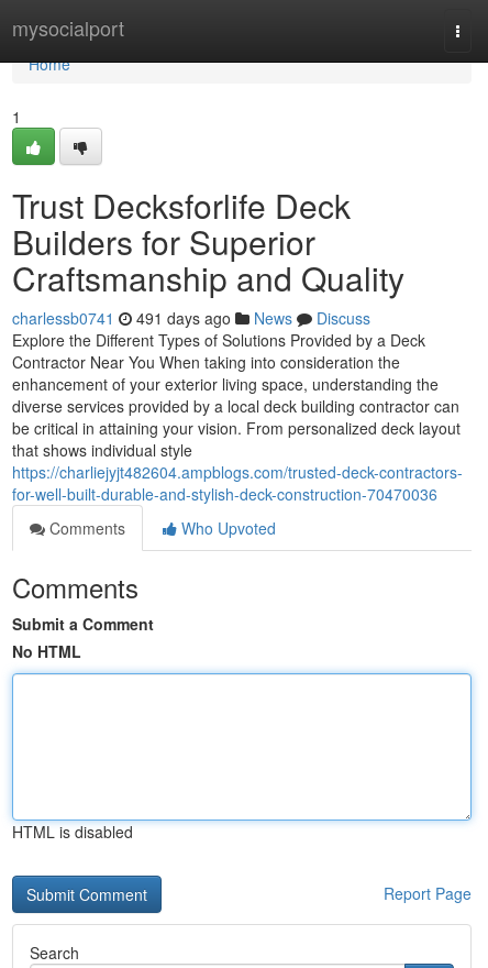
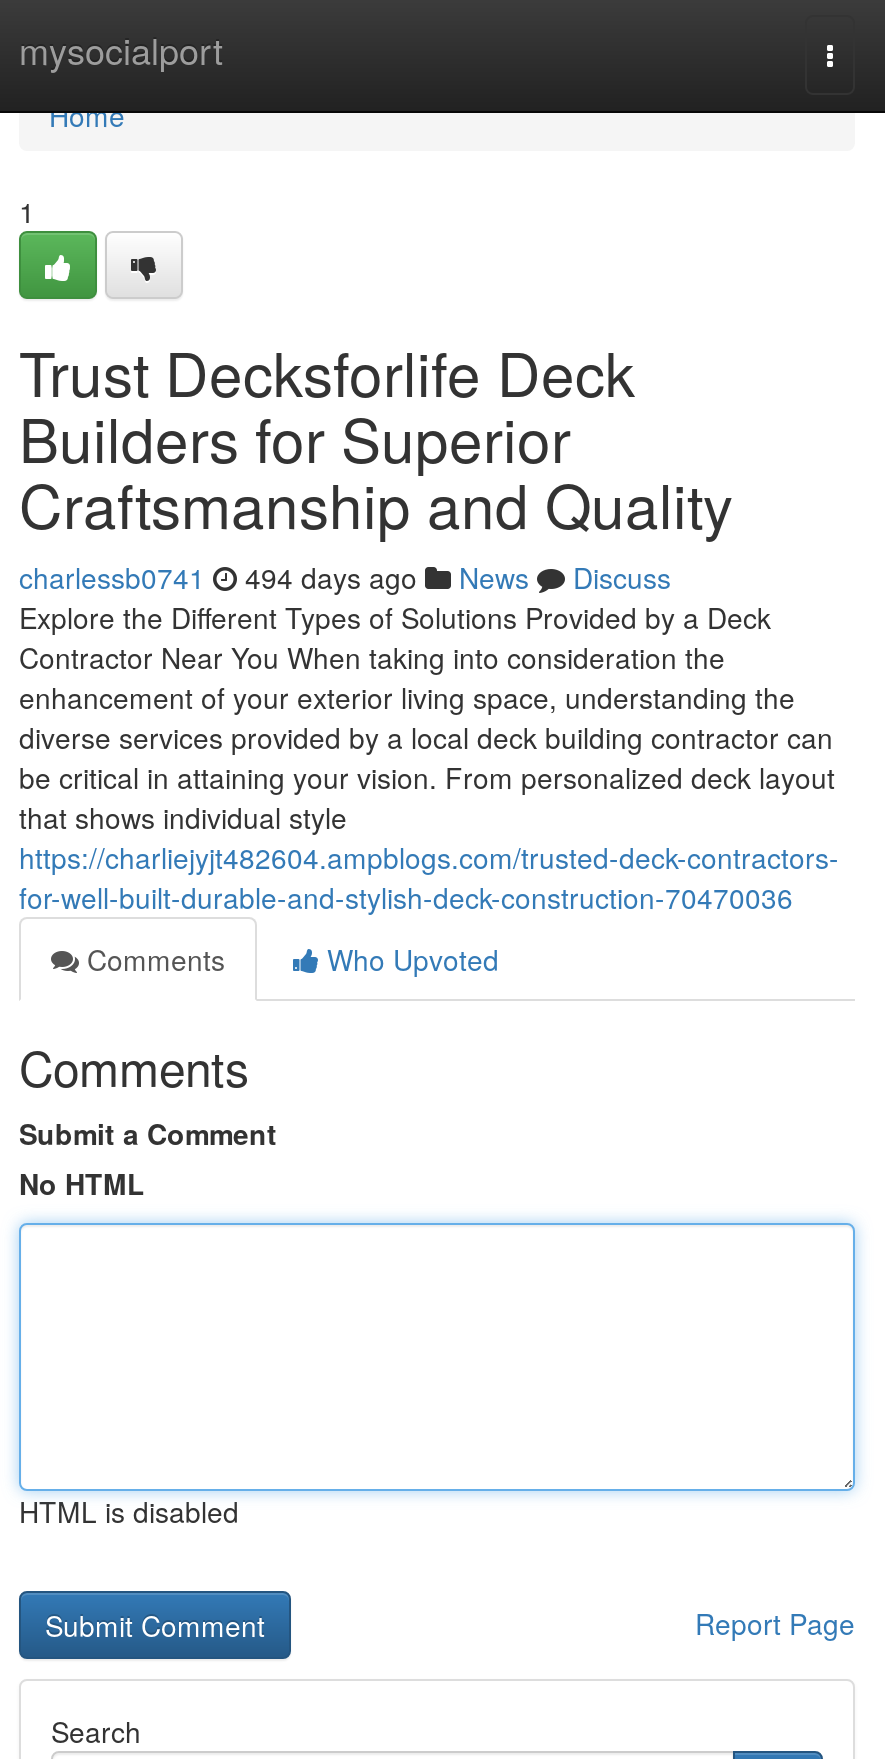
[12,307,370,329] charlessb0741 491 days ago News Discuss -> [19,557,671,597] charlessb0741 494 days ago News Discuss

